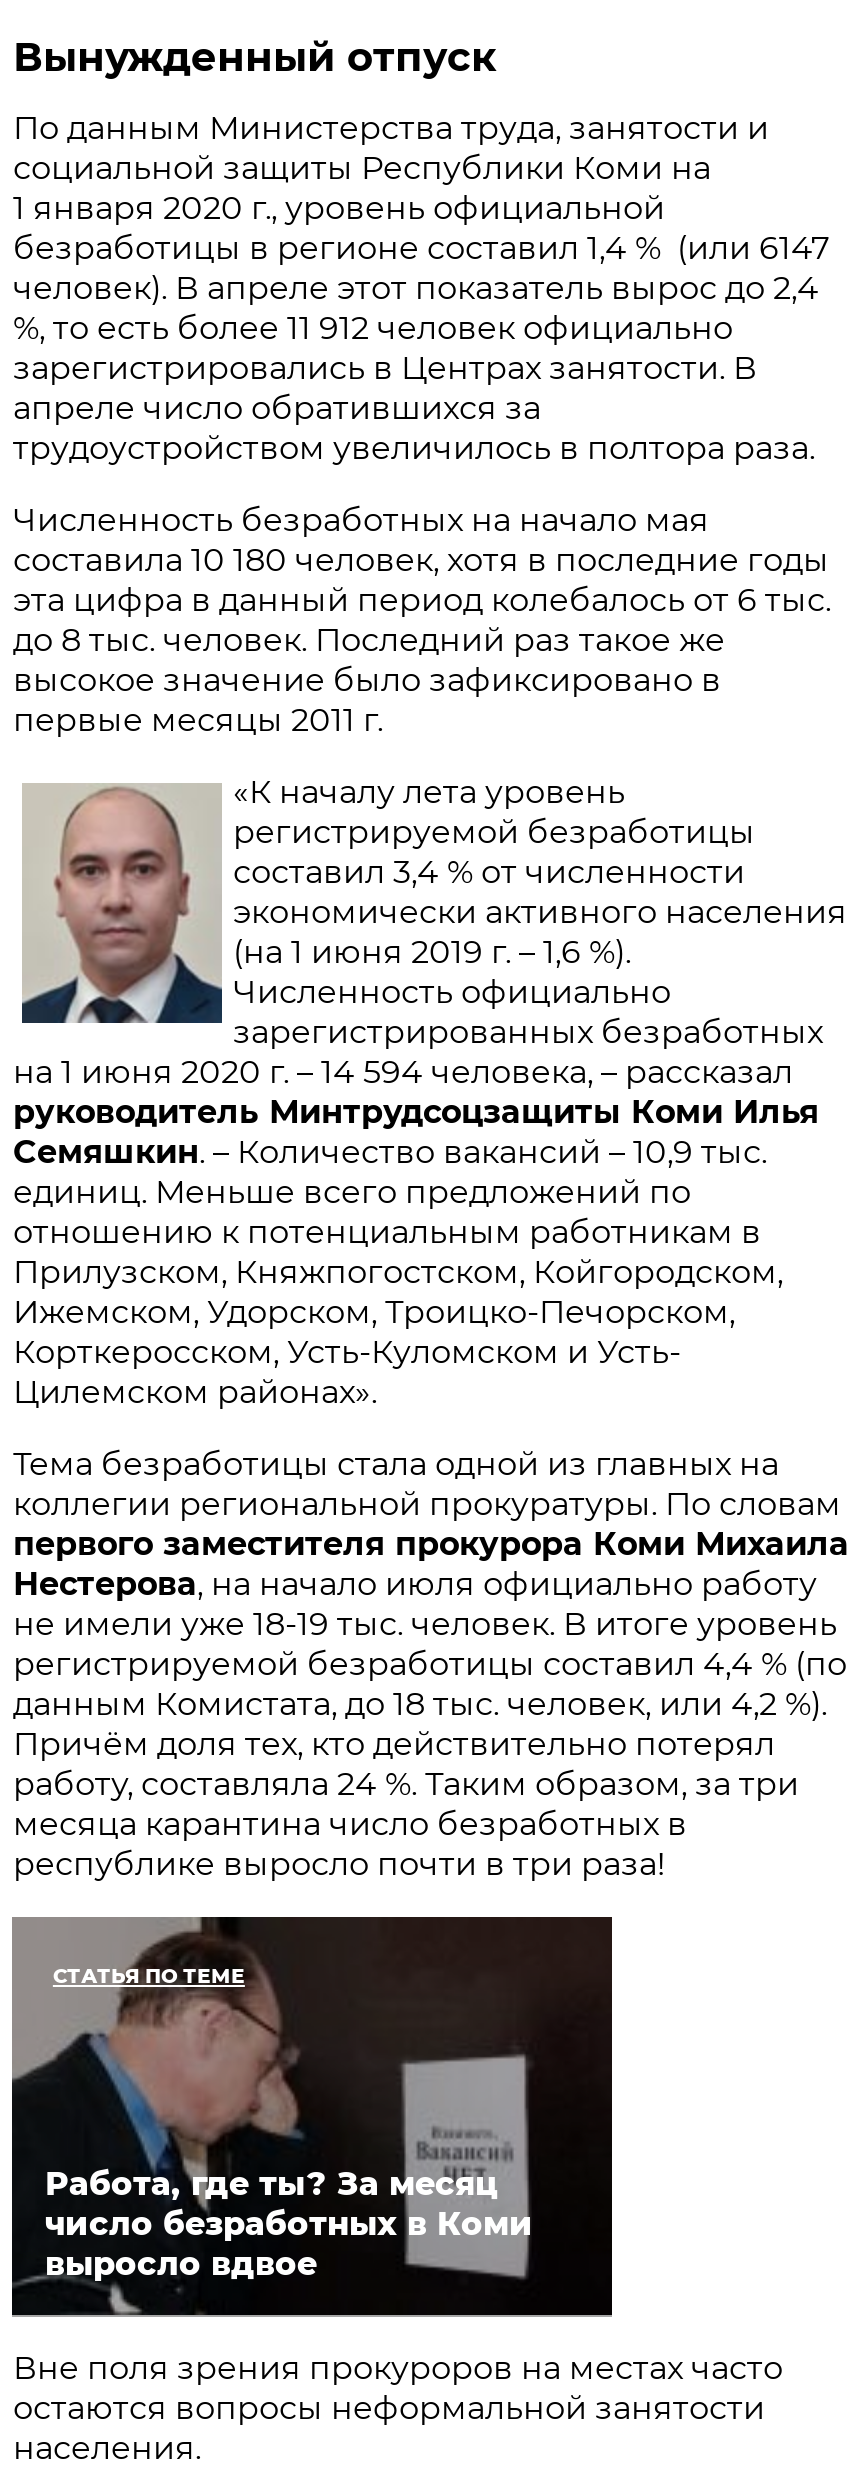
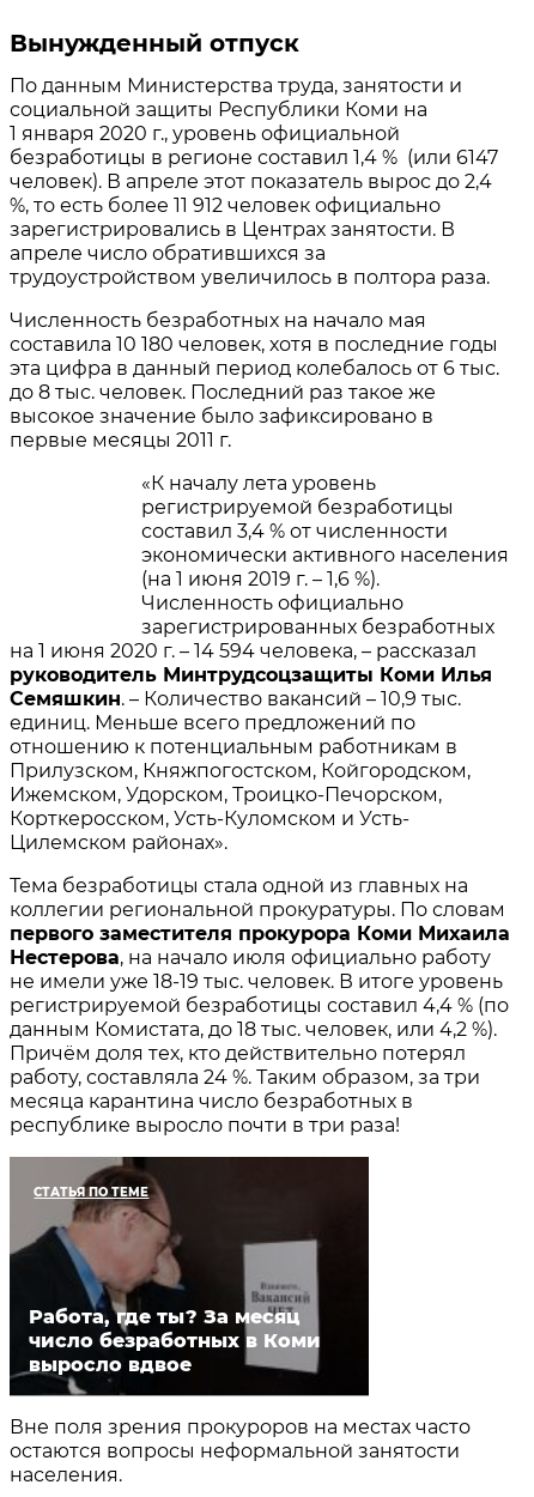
[20,783,224,1025] [image] -> none

